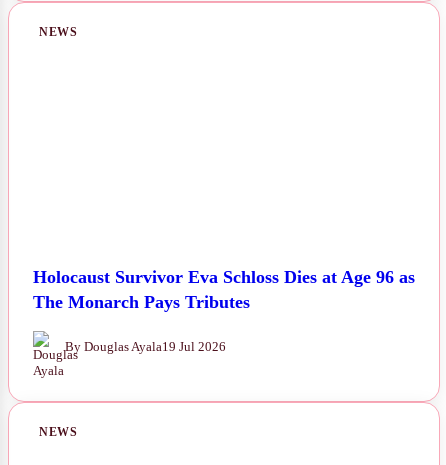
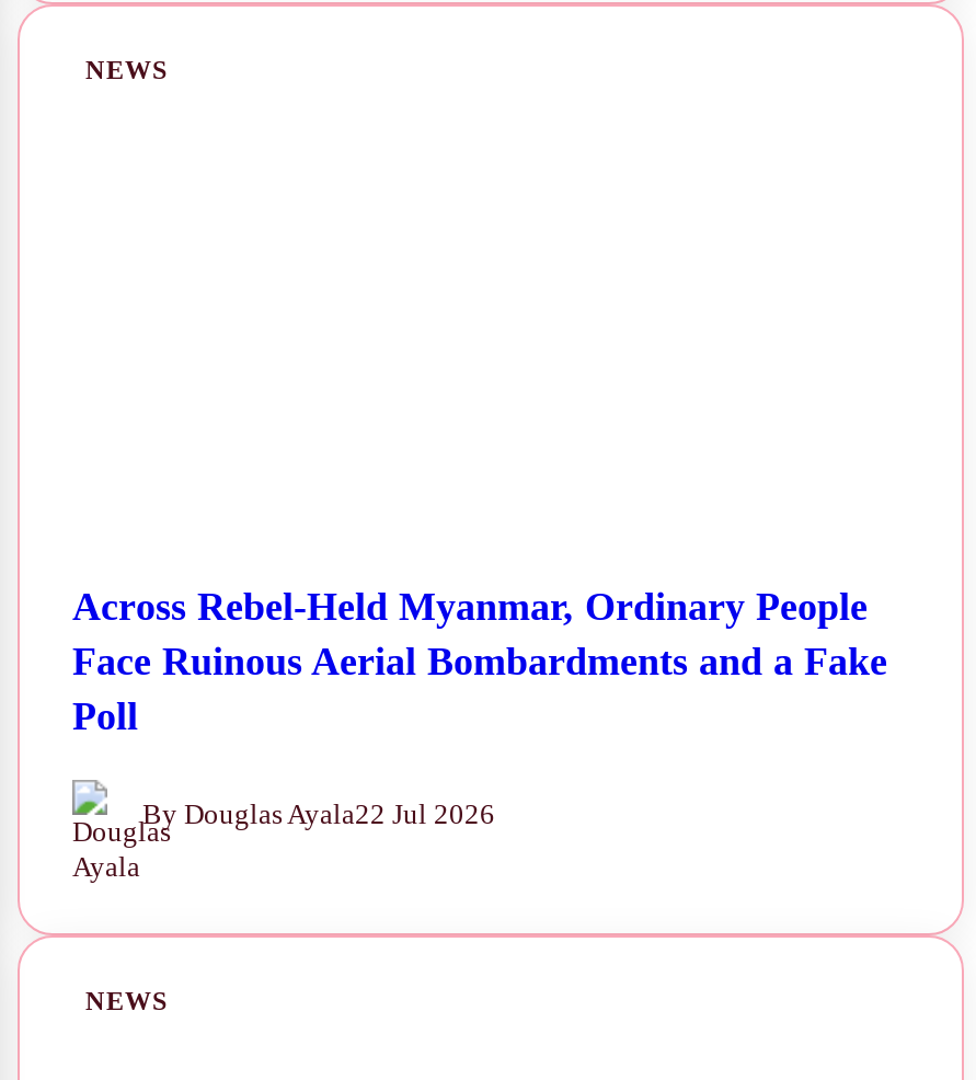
[33,267,415,312] Holocaust Survivor Eva Schloss Dies at Age 96 as | The Monarch Pays Tributes -> [72,585,887,738] Across Rebel-Held Myanmar, Ordinary People | Face Ruinous Aerial Bombardments and a Fake | Poll
[65,339,226,354] By Douglas Ayala19 Jul 2026 -> [142,797,495,830] By Douglas Ayala22 Jul 2026

